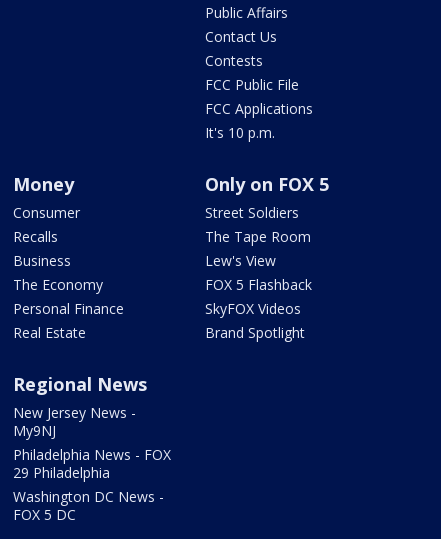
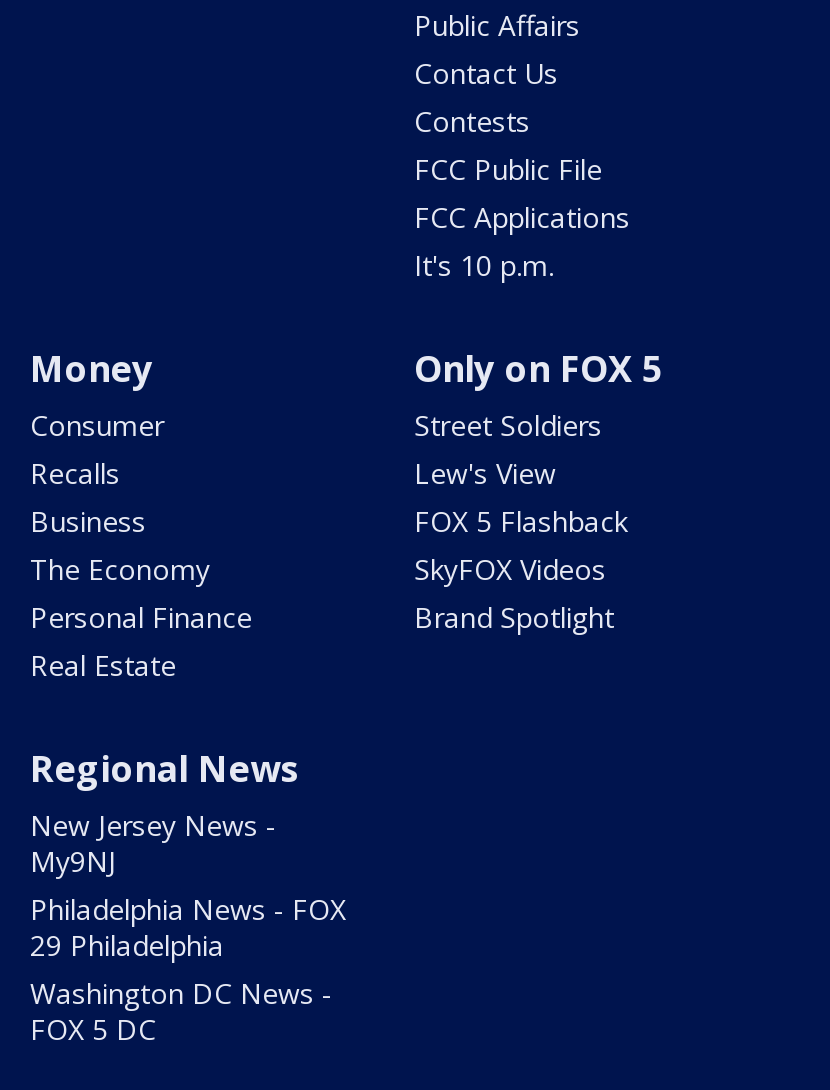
[205,227,311,246] The Tape Room -> none
moved [205,251,312,342] -> [414,454,628,636]: Lew's View | FOX 5 Flashback | SkyFOX Videos | Brand Spotlight

